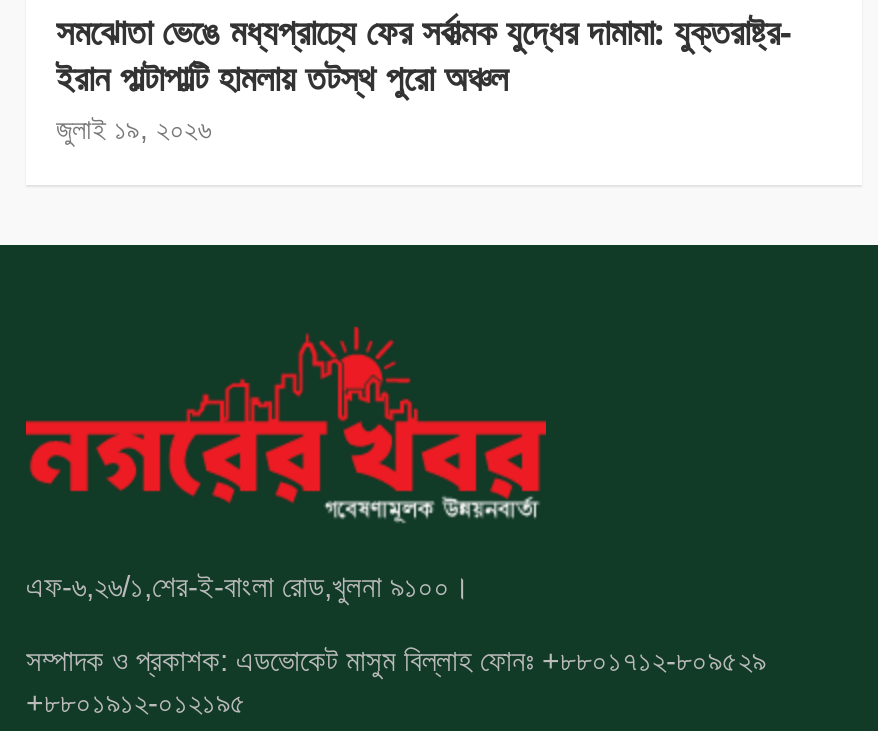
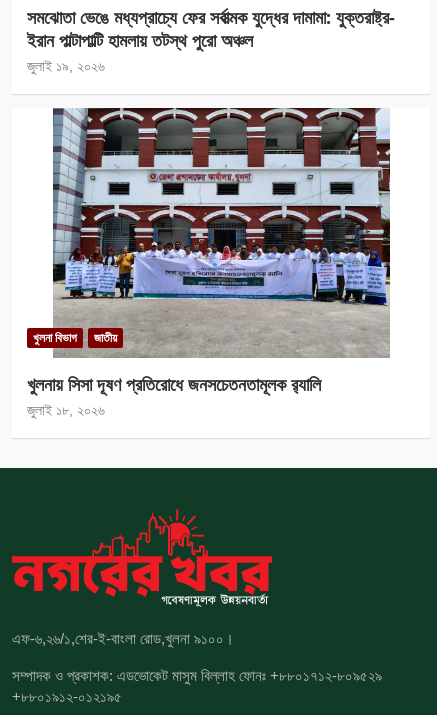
none -> [27,107,391,418] [image] | খুলনা বিভাগ | জাতীয় | খুলনায় সিসা দূষণ প্রতিরোধে জনসচেতনতামূলক র‍্যালি | জুলাই ১৮, ২০২৬

